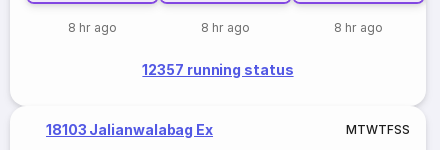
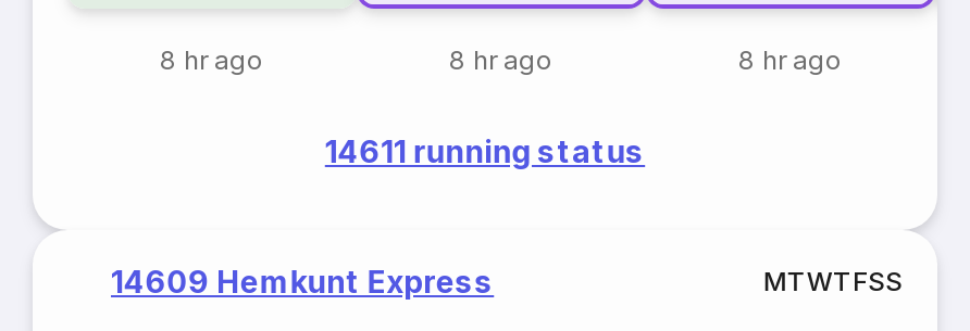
[142,61,294,78] 12357 running status -> [325,132,645,169] 14611 running status
[46,121,213,138] 18103 Jalianwalabag Ex -> [111,263,494,300] 14609 Hemkunt Express

